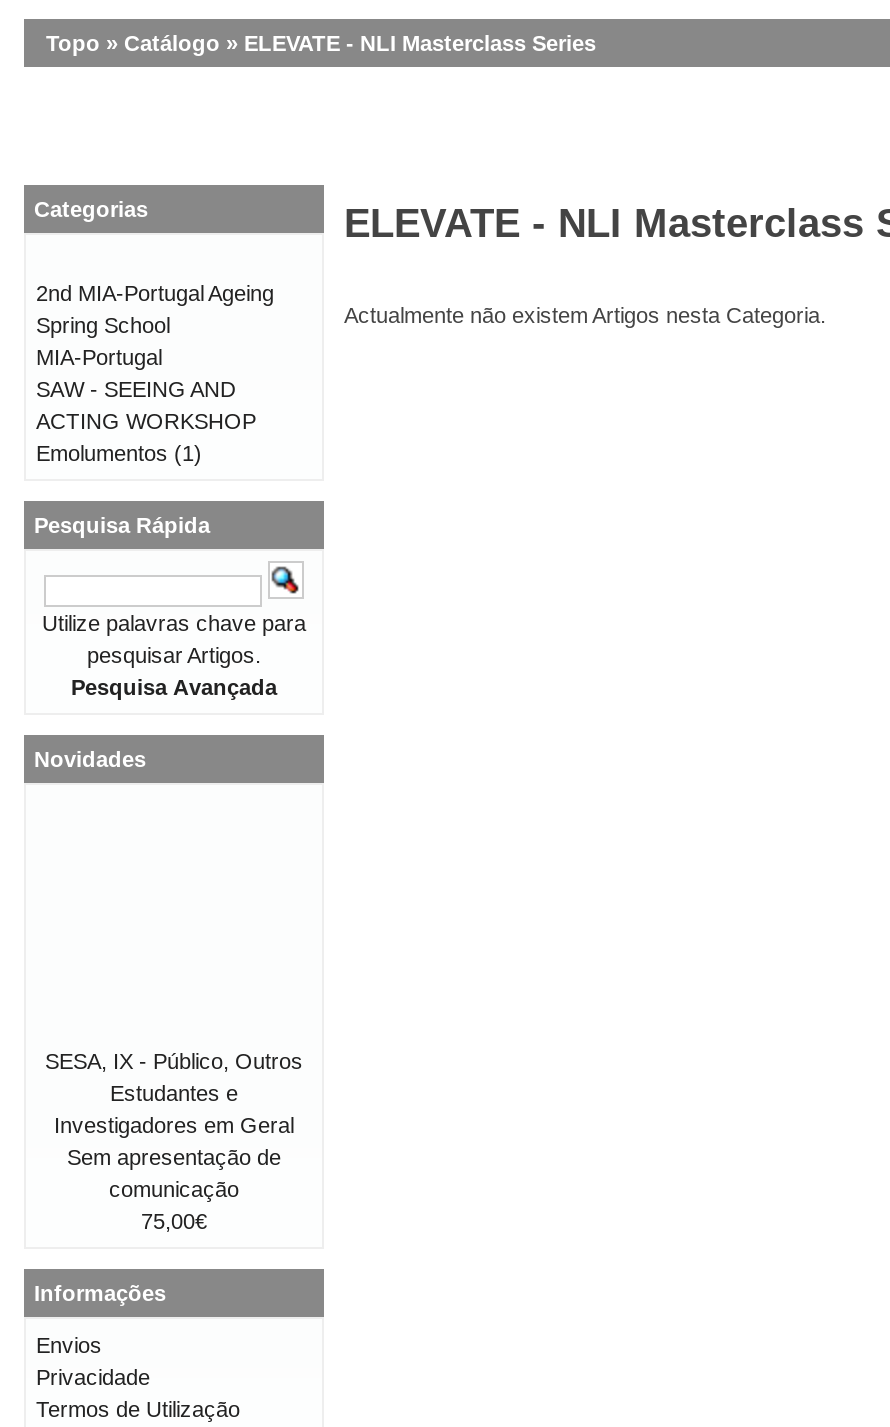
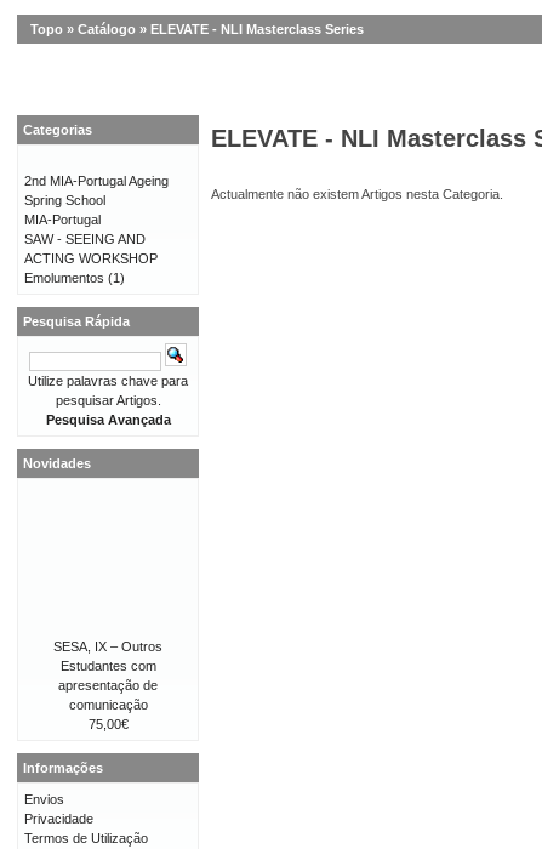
[45,1049,303,1169] SESA, IX - Público, Outros | Estudantes e | Investigadores em Geral | Sem apresentação de -> [53,639,162,693] SESA, IX – Outros | Estudantes com | apresentação de

